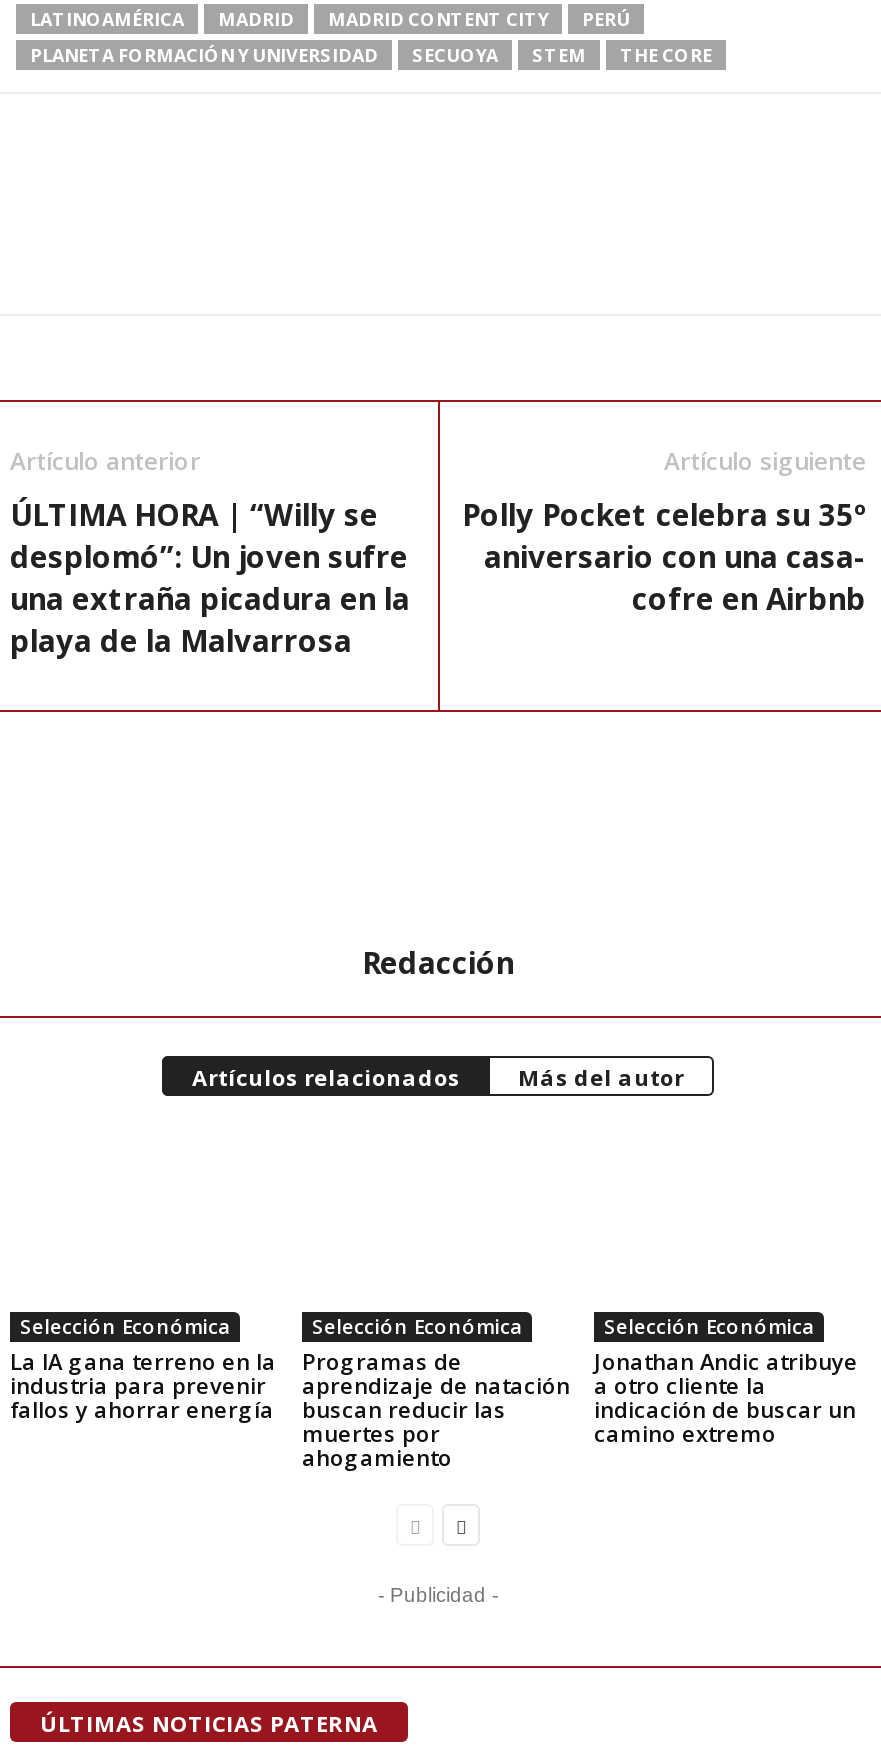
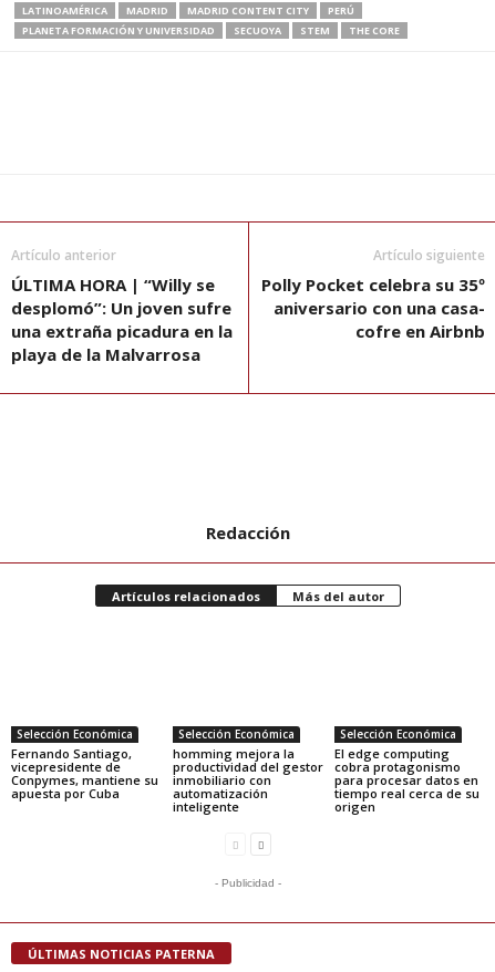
[10,1346,276,1424] La IA gana terreno en la | industria para prevenir | fallos y ahorrar energía -> [11,745,158,802] Fernando Santiago, | vicepresidente de | Conpymes, mantiene su | apuesta por Cuba
[302,1346,570,1472] Programas de | aprendizaje de natación | buscan reducir las | muertes por | ahogamiento -> [173,745,323,815] homming mejora la | productividad del gestor | inmobiliario con | automatización | inteligente
[594,1346,858,1448] Jonathan Andic atribuye | a otro cliente la | indicación de buscar un | camino extremo -> [334,745,479,815] El edge computing | cobra protagonismo | para procesar datos en | tiempo real cerca de su | origen

